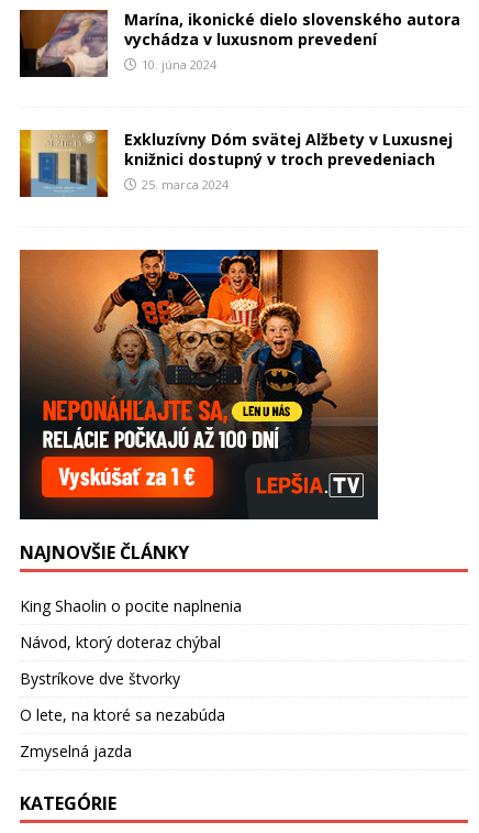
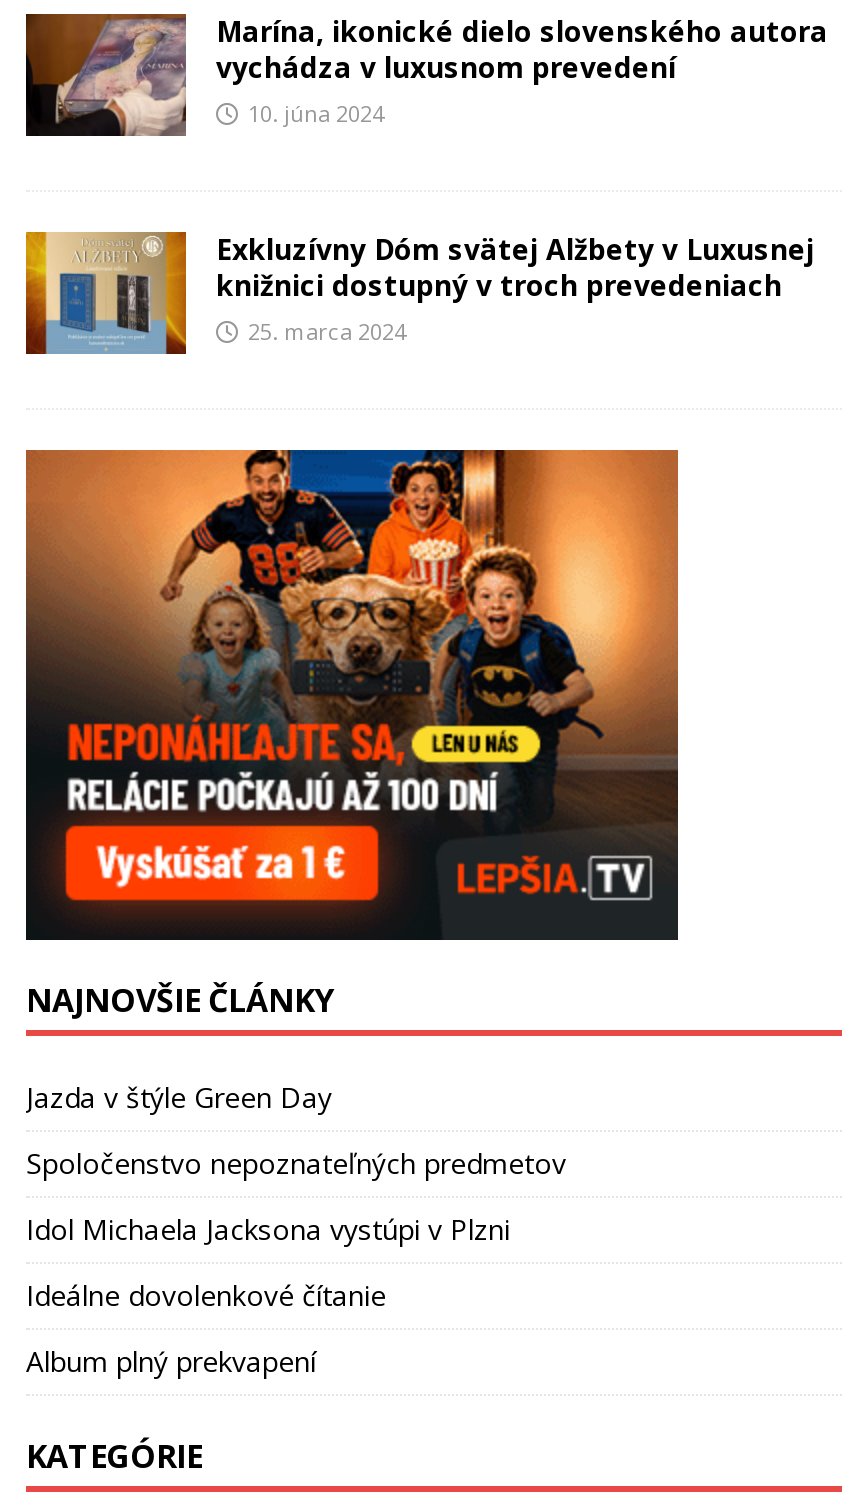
[20,596,242,617] King Shaolin o pocite naplnenia -> [26,1079,332,1117] Jazda v štýle Green Day
[20,632,221,653] Návod, ktorý doteraz chýbal -> [26,1145,566,1183] Spoločenstvo nepoznateľných predmetov
[20,668,180,689] Bystríkove dve štvorky -> [26,1211,510,1249] Idol Michaela Jacksona vystúpi v Plzni
[20,705,225,726] O lete, na ktoré sa nezabúda -> [26,1277,386,1315] Ideálne dovolenkové čítanie
[20,741,132,762] Zmyselná jazda -> [26,1343,316,1381] Album plný prekvapení

